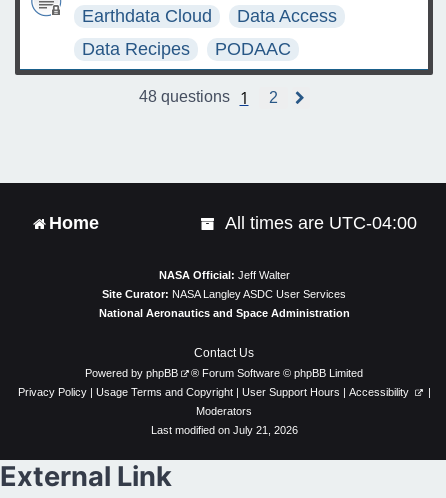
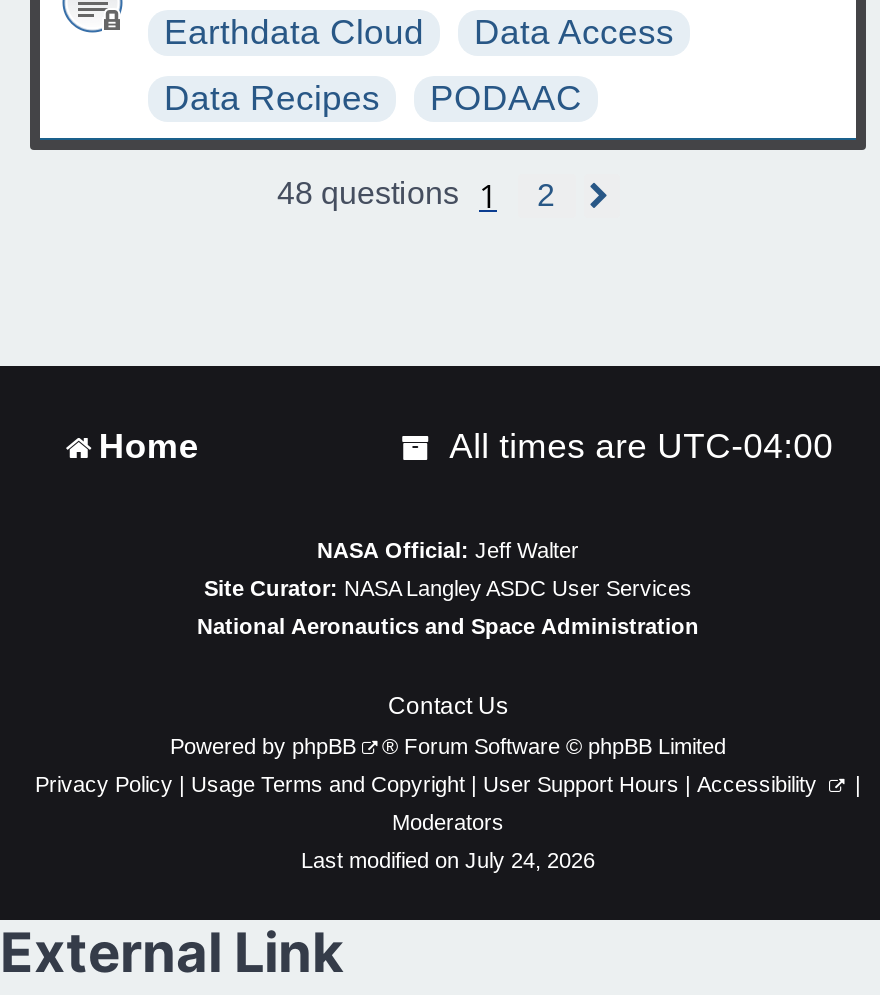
[150,424,297,436] Last modified on July 21, 2026 -> [301,849,595,873] Last modified on July 24, 2026

